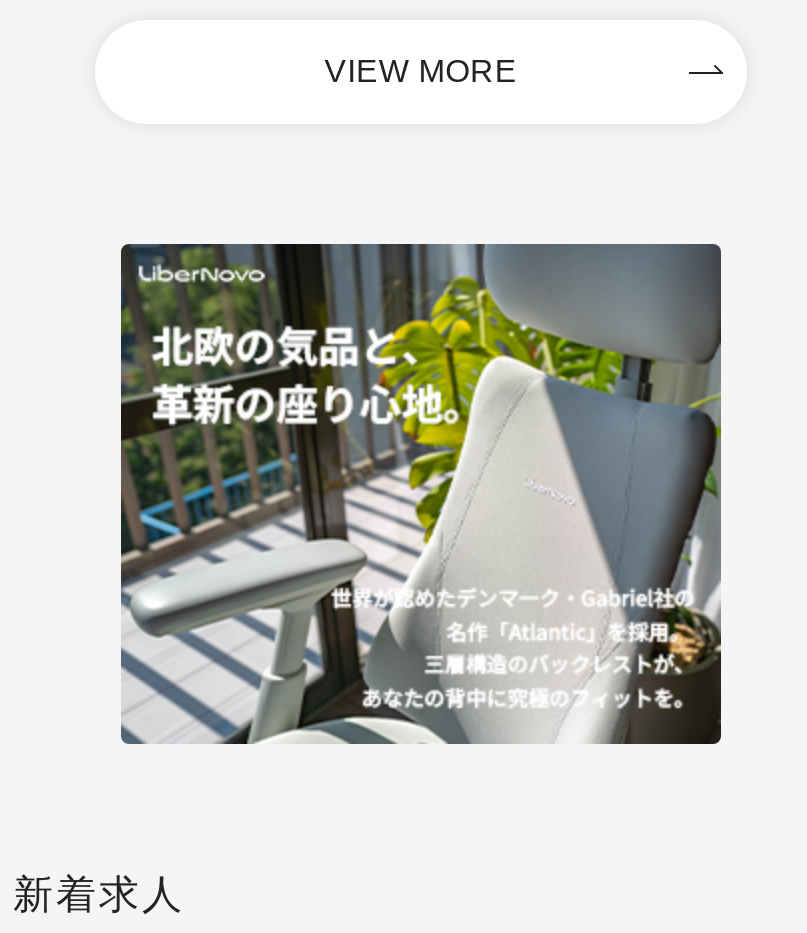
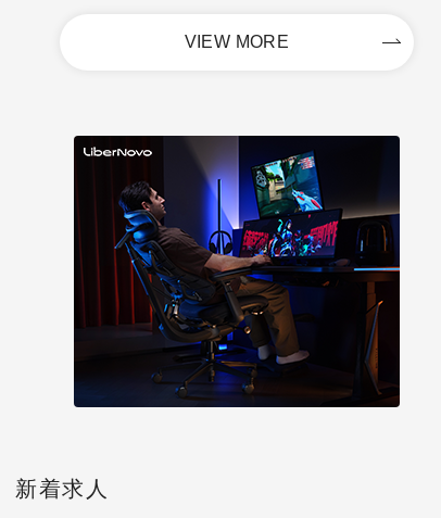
[119,242,723,746] [image] -> [73,135,401,408] [image]

